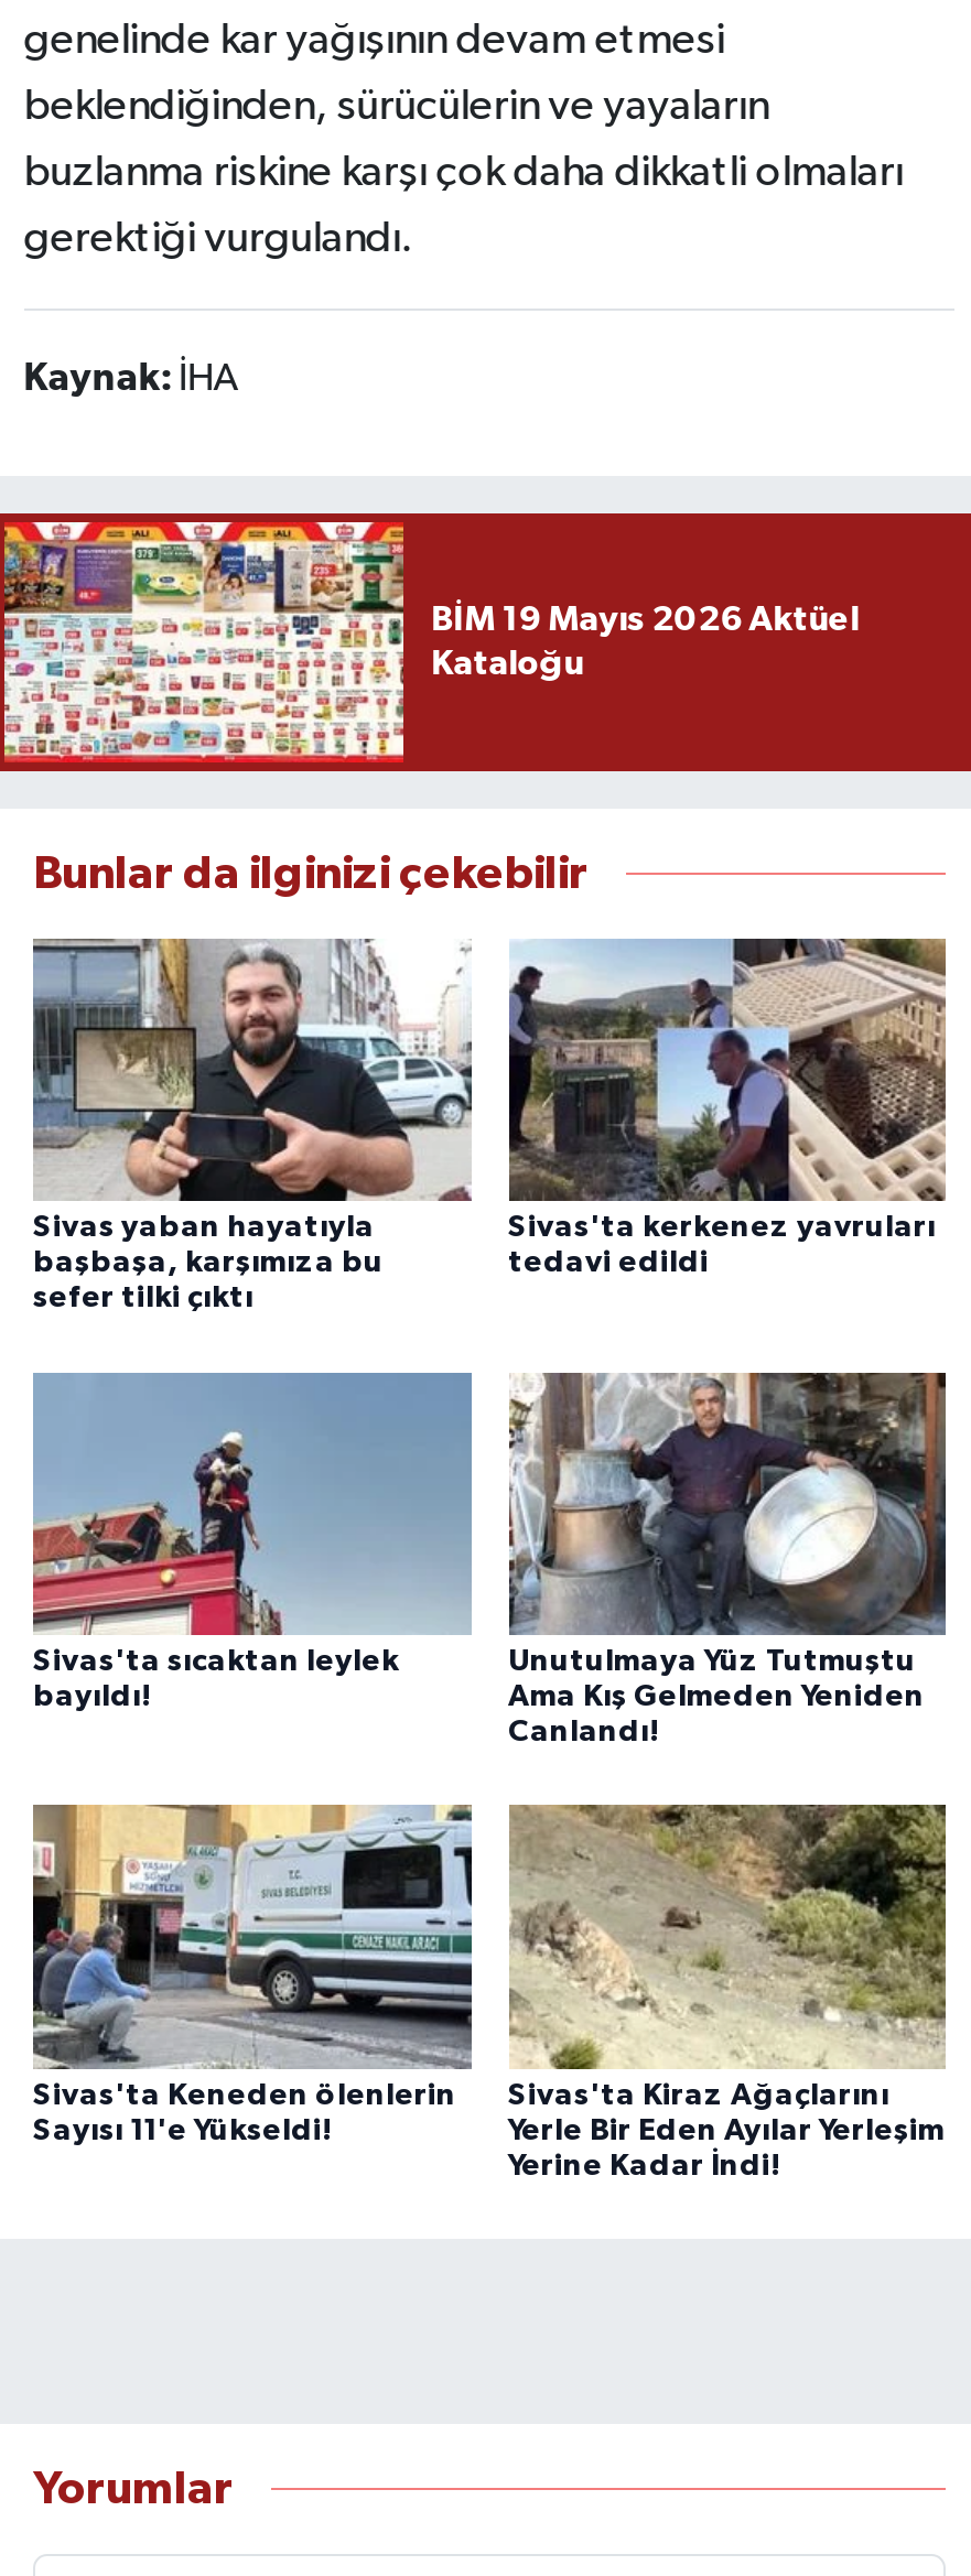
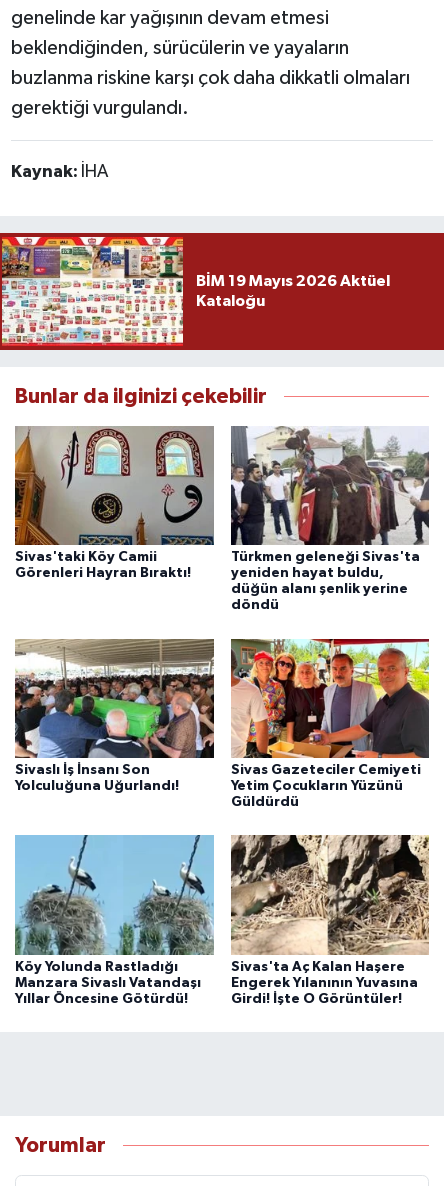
[31,939,472,1314] [image] | Sivas yaban hayatıyla | başbaşa, karşımıza bu | sefer tilki çıktı -> [14,425,215,580] [image] | Sivas'taki Köy Camii | Görenleri Hayran Bıraktı!
[508,937,948,1278] [image] | Sivas'ta kerkenez yavruları | tedavi edildi -> [230,425,429,612] [image] | Türkmen geleneği Sivas'ta | yeniden hayat buldu, | düğün alanı şenlik yerine | döndü
[31,1371,474,1712] [image] | Sivas'ta sıcaktan leylek | bayıldı! -> [14,638,215,793] [image] | Sivaslı İş İnsanı Son | Yolculuğuna Uğurlandı!
[507,1371,948,1747] [image] | Unutulmaya Yüz Tutmuştu | Ama Kış Gelmeden Yeniden | Canlandı! -> [230,638,430,809] [image] | Sivas Gazeteciler Cemiyeti | Yetim Çocukların Yüzünü | Güldürdü
[31,1803,474,2146] [image] | Sivas'ta Keneden ölenlerin | Sayısı 11'e Yükseldi! -> [15,834,214,1006] [image] | Köy Yolunda Rastladığı | Manzara Sivaslı Vatandaşı | Yıllar Öncesine Götürdü!
[508,1803,946,2181] [image] | Sivas'ta Kiraz Ağaçlarını | Yerle Bir Eden Ayılar Yerleşim | Yerine Kadar İndi! -> [230,834,429,1006] [image] | Sivas'ta Aç Kalan Haşere | Engerek Yılanının Yuvasına | Girdi! İşte O Görüntüler!

